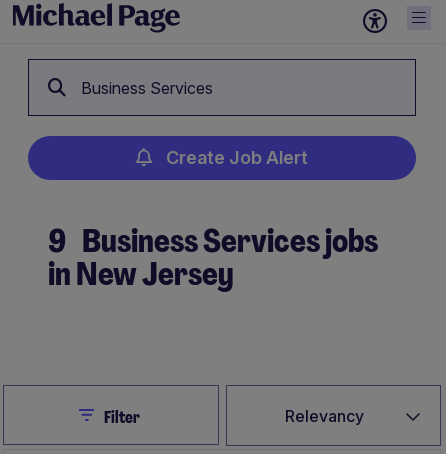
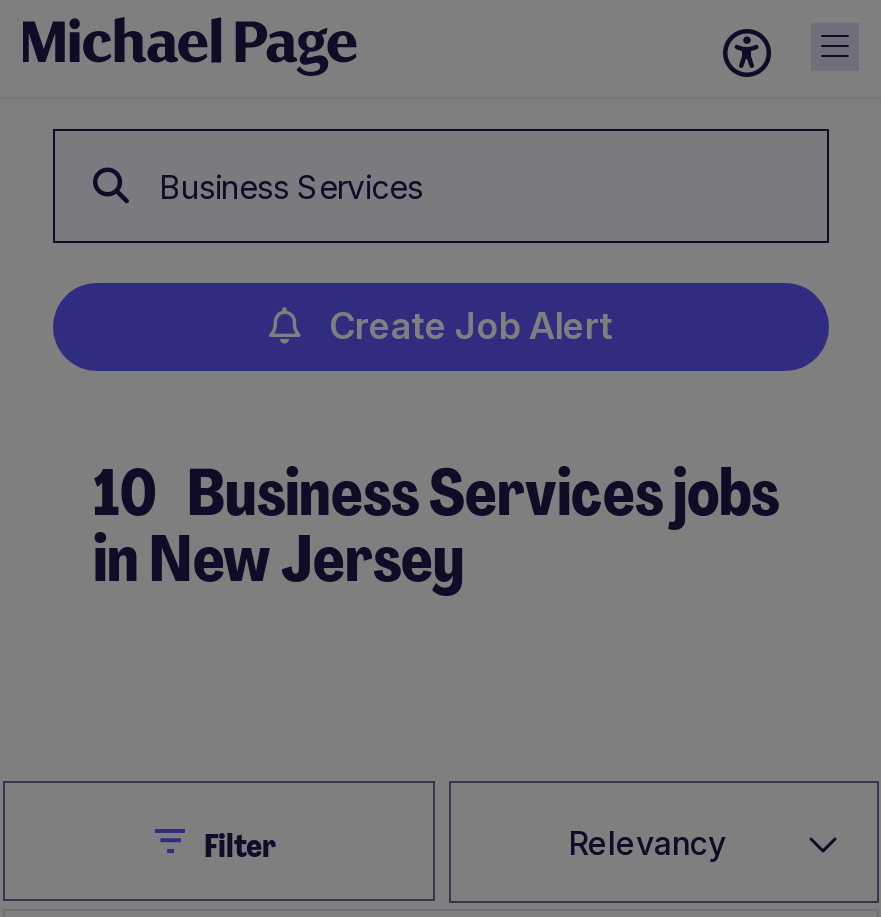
[48,220,378,262] 9 Business Services jobs -> [93,451,779,535] 10 Business Services jobs

